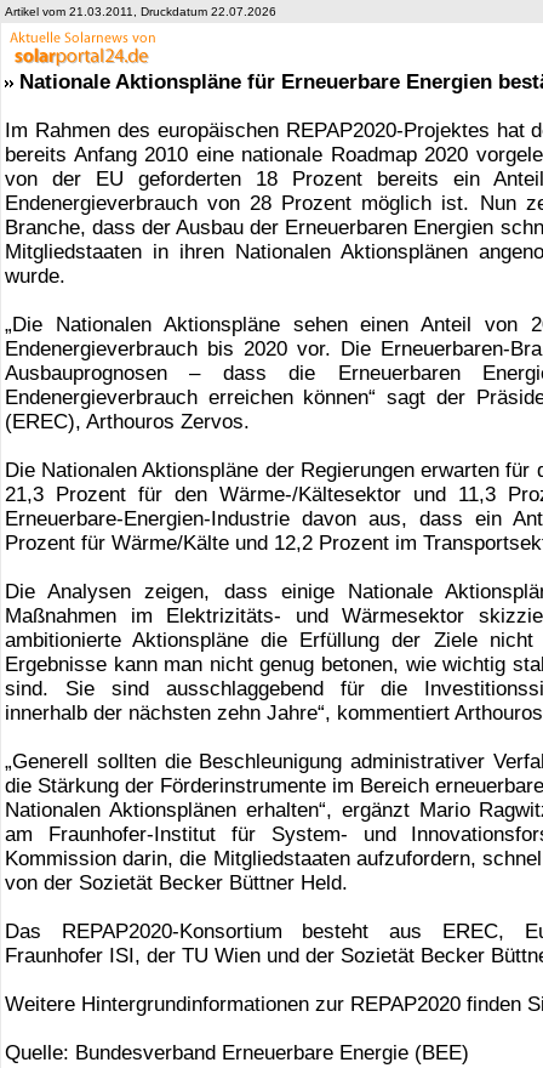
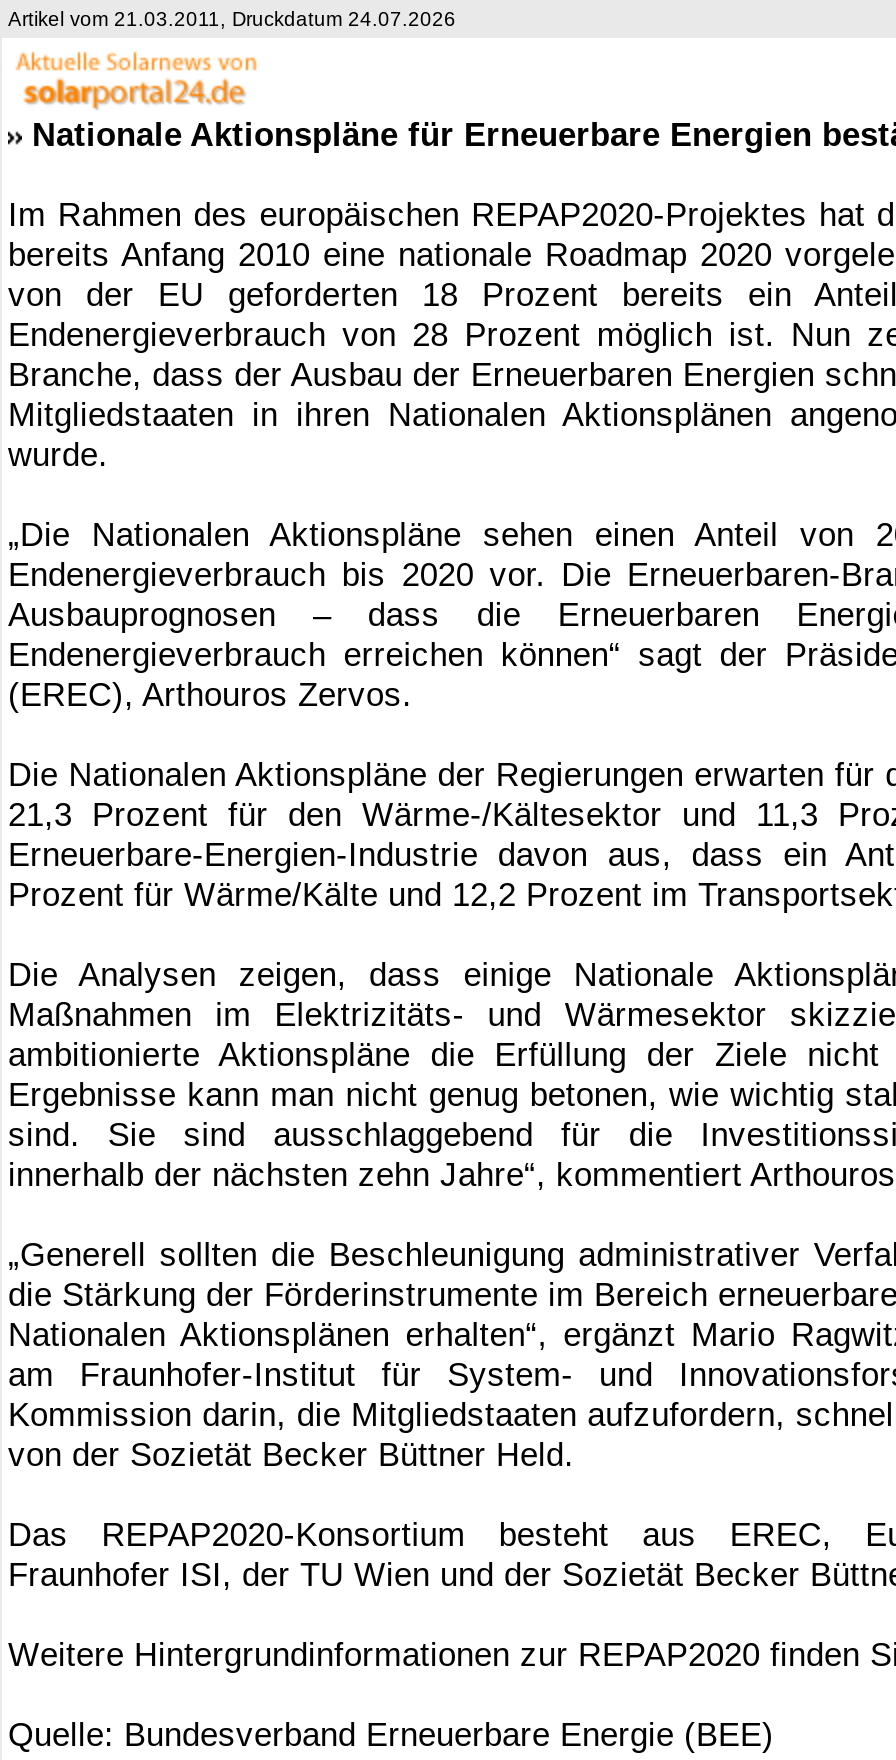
[5,5,276,18] Artikel vom 21.03.2011, Druckdatum 22.07.2026 -> [8,8,456,30] Artikel vom 21.03.2011, Druckdatum 24.07.2026

